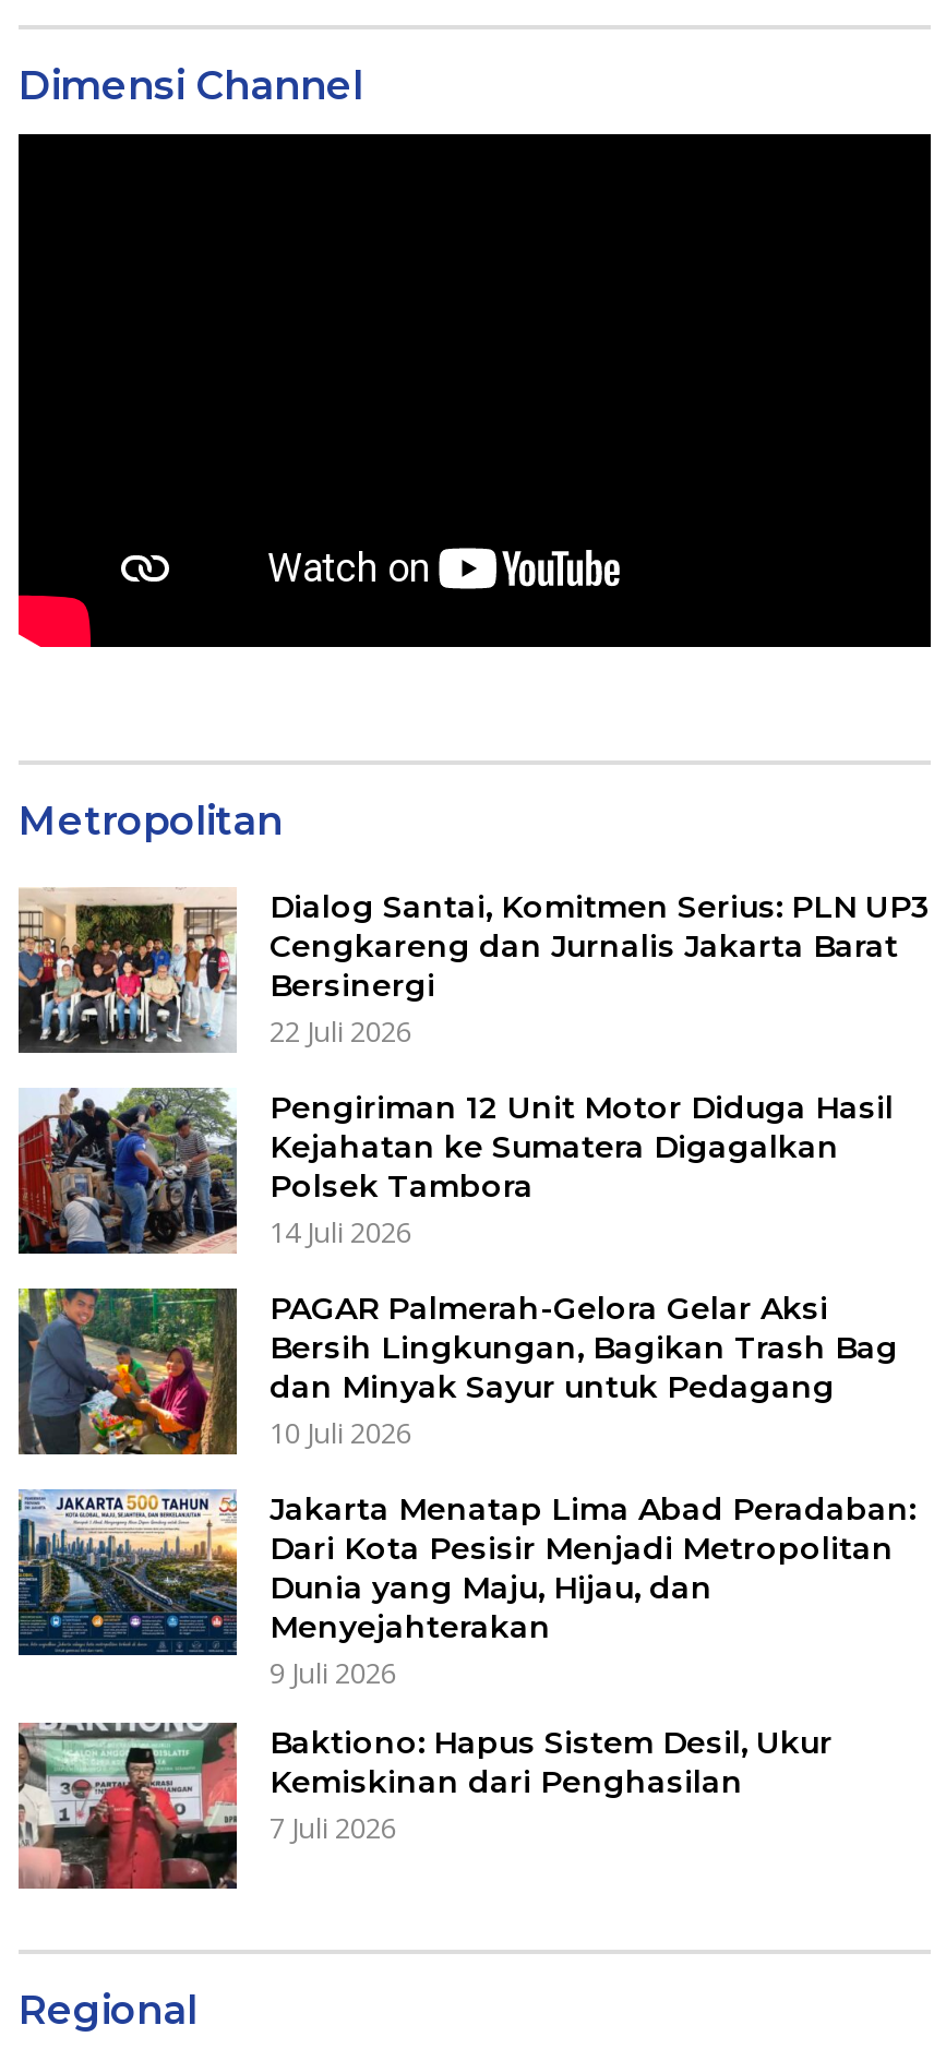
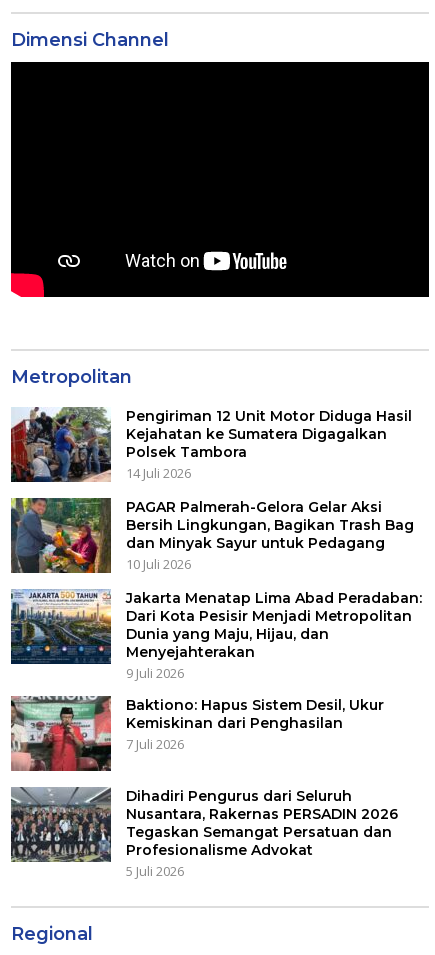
[16,887,931,1053] [image] | Dialog Santai, Komitmen Serius: PLN UP3 | Cengkareng dan Jurnalis Jakarta Barat | Bersinergi | 22 Juli 2026 -> none
moved [16,1083,915,1847] -> [10,404,422,753]: [image] | Pengiriman 12 Unit Motor Diduga Hasil | Kejahatan ke Sumatera Digagalkan | ... | Kemiskinan dari Penghasilan | 7 Juli 2026
none -> [10,786,398,880] [image] | Dihadiri Pengurus dari Seluruh | Nusantara, Rakernas PERSADIN 2026 | Tegaskan Semangat Persatuan dan | Profesionalisme Advokat | 5 Juli 2026

